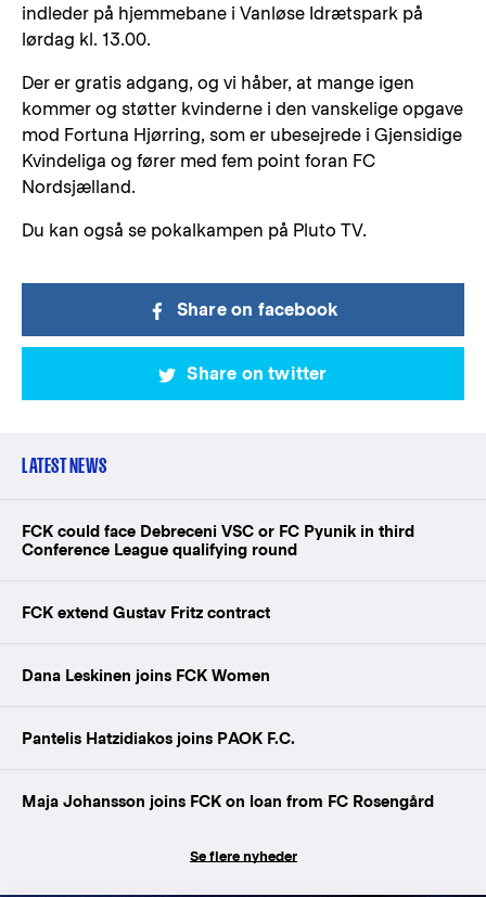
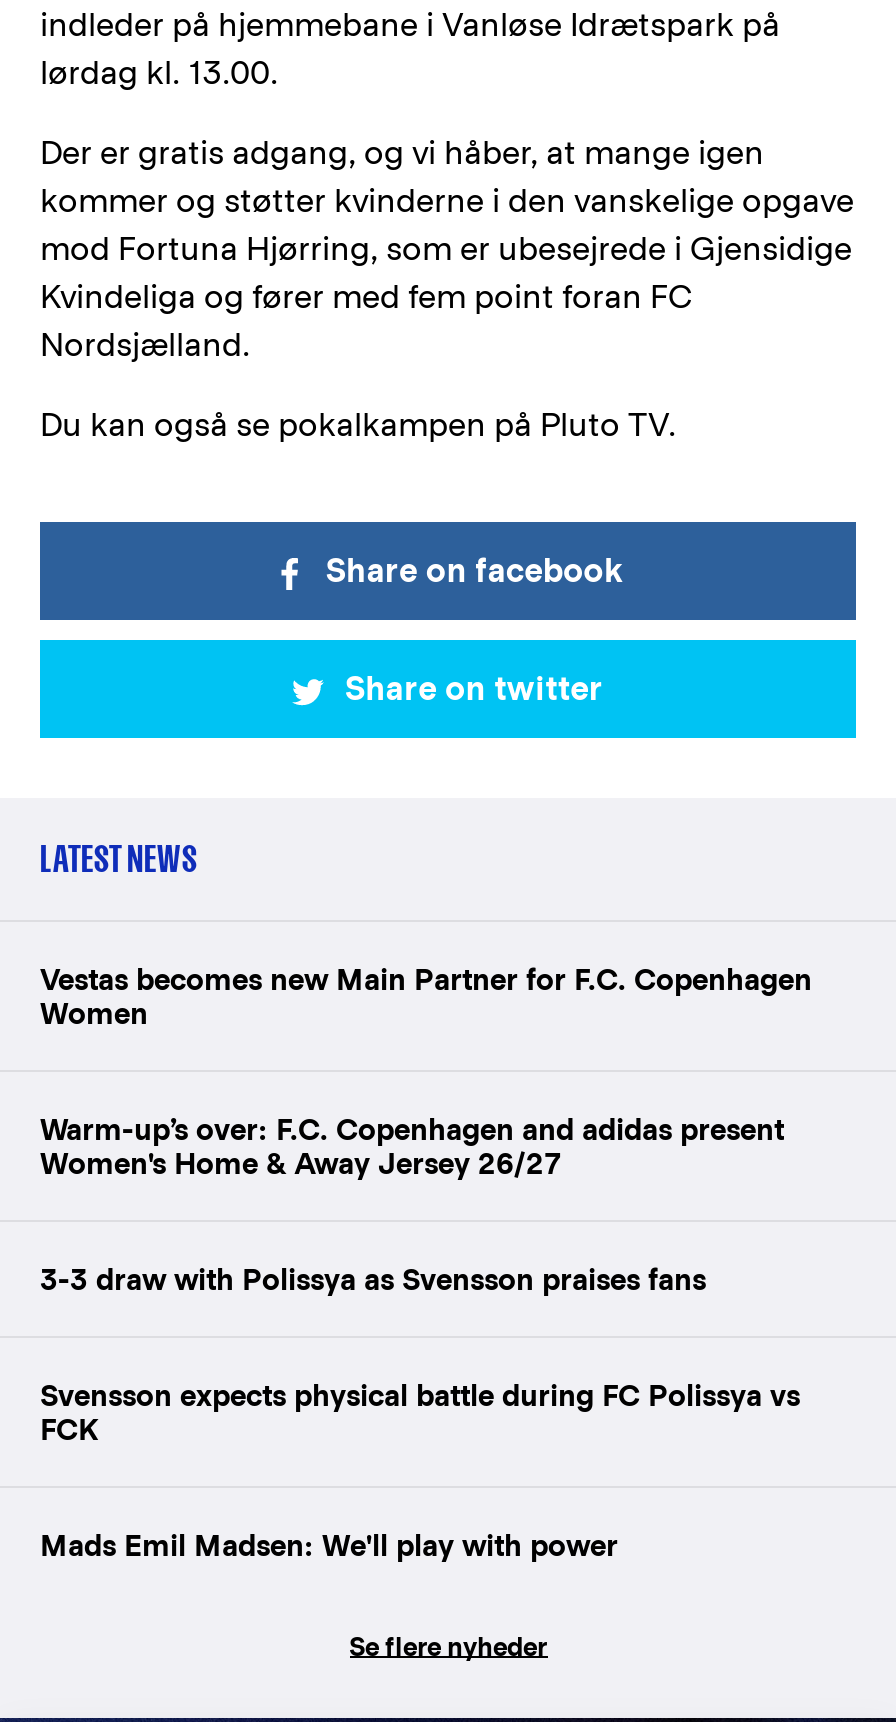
[22,522,414,559] FCK could face Debreceni VSC or FC Pyunik in third | Conference League qualifying round -> [40,962,812,1030] Vestas becomes new Main Partner for F.C. Copenhagen | Women
[22,603,270,622] FCK extend Gustav Fritz contract -> [40,1112,784,1180] Warm-up’s over: F.C. Copenhagen and adidas present | Women's Home & Away Jersey 26/27
[22,666,270,684] Dana Leskinen joins FCK Women -> [40,1262,706,1296] 3-3 draw with Polissya as Svensson praises fans
[22,729,295,747] Pantelis Hatzidiakos joins PAOK F.C. -> [40,1378,800,1446] Svensson expects physical battle during FC Polissya vs | FCK
[22,792,434,810] Maja Johansson joins FCK on loan from FC Rosengård -> [40,1528,618,1562] Mads Emil Madsen: We'll play with power

